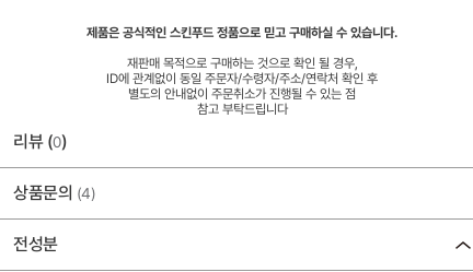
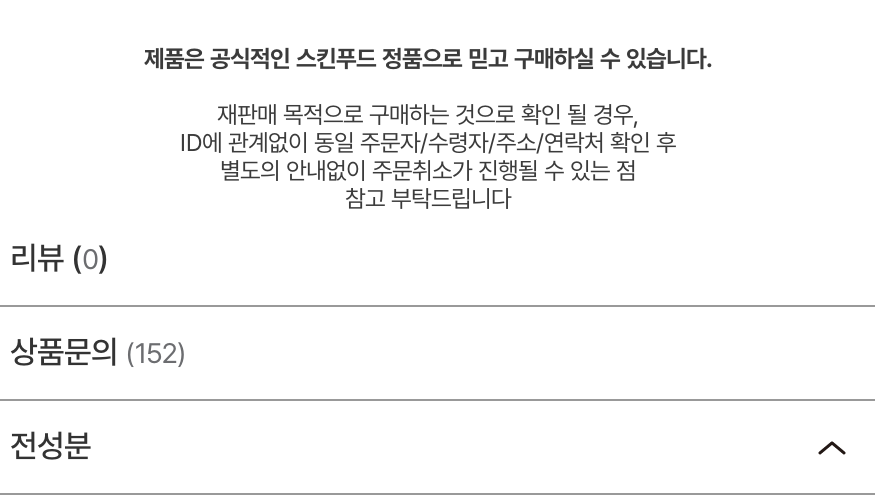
[13,182,96,203] 상품문의 (4) -> [10,333,186,371] 상품문의 (152)

